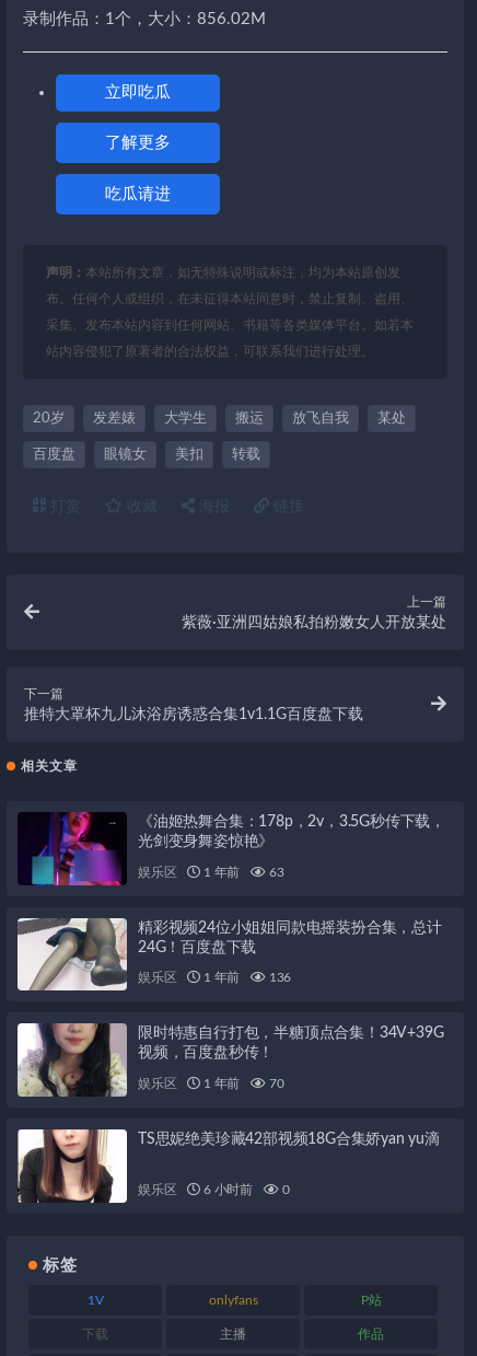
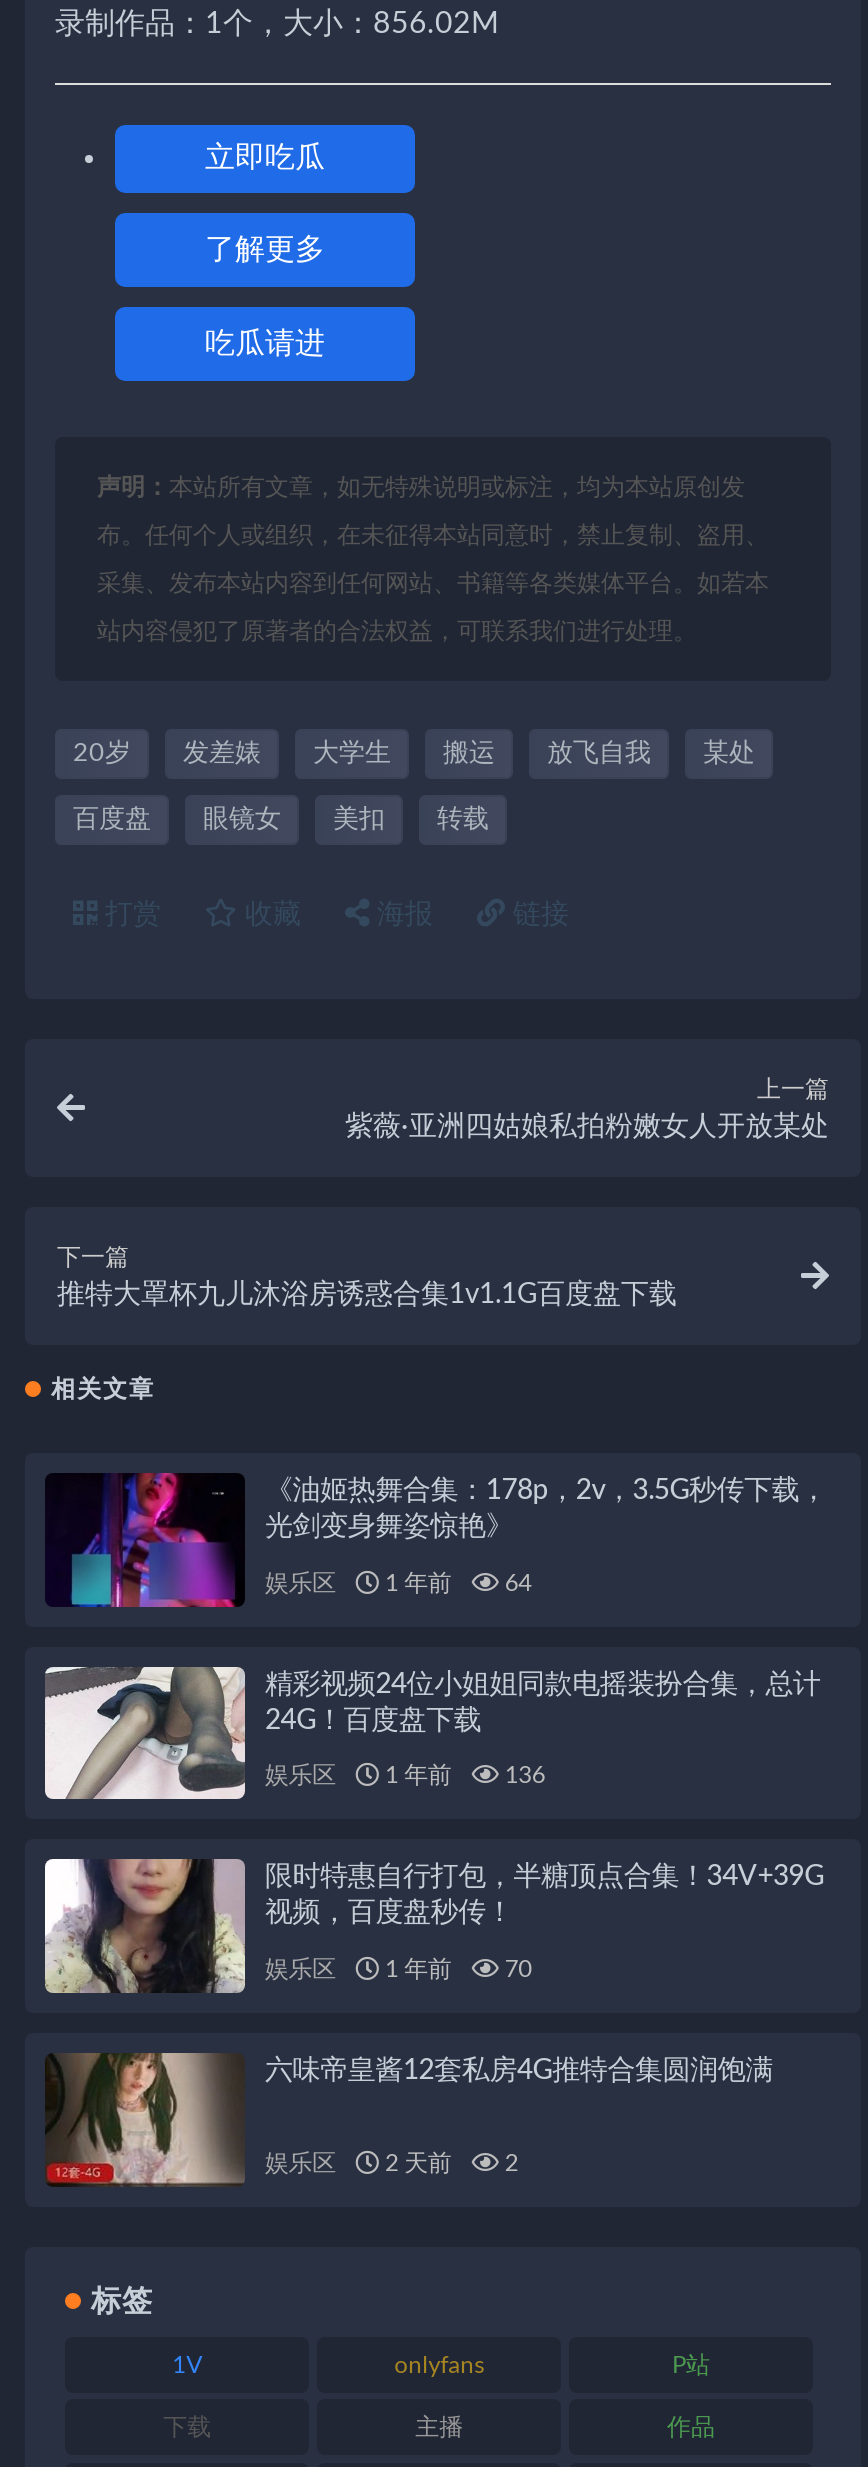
[138,865,284,878] 娱乐区 1 年前 63 -> [265,1570,532,1594] 娱乐区 1 年前 64
[16,1128,440,1204] [image] | TS思妮绝美珍藏42部视频18G合集娇yan yu滴 -> [45,2053,773,2187] [image] | 六味帝皇酱12套私房4G推特合集圆润饱满
[200,1183,289,1196] 6 小时前 | 0 -> [379,2150,518,2174] 2 天前 | 2

